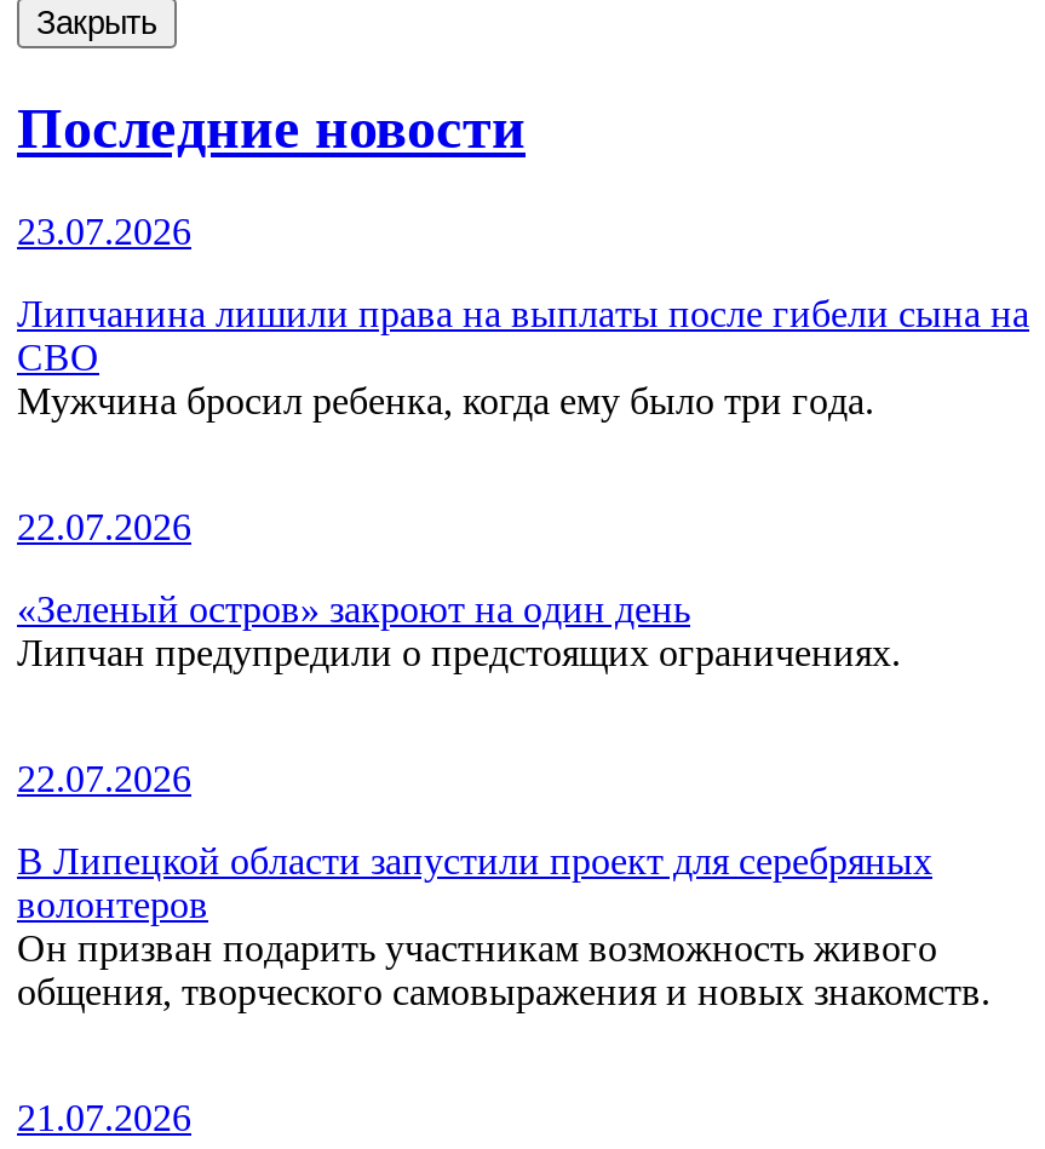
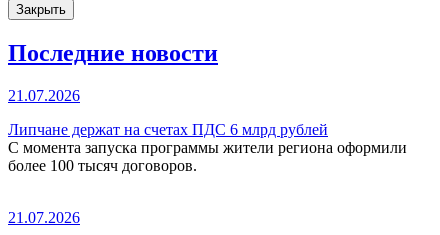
[17,210,1029,1011] 23.07.2026 | Липчанина лишили права на выплаты после гибели сына на | СВО | Мужчина бросил ребенка, когда ему было три года. | 22.07.2026 | «Зеленый остров» закроют на один день | Липчан предупредили о предстоящих ограничениях. | 22.07.2026 | В Липецкой области запустили проект для серебряных | волонтеров | Он призван подарить участникам возможность живого | общения, творческого самовыражения и новых знакомств. -> [8,87,407,174] 21.07.2026 | Липчане держат на счетах ПДС 6 млрд рублей | С момента запуска программы жители региона оформили | более 100 тысяч договоров.

